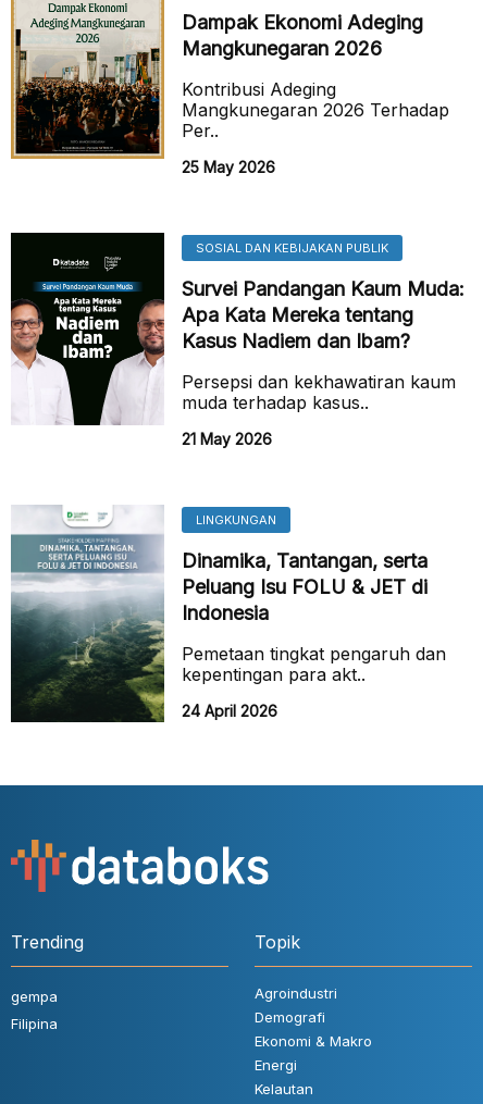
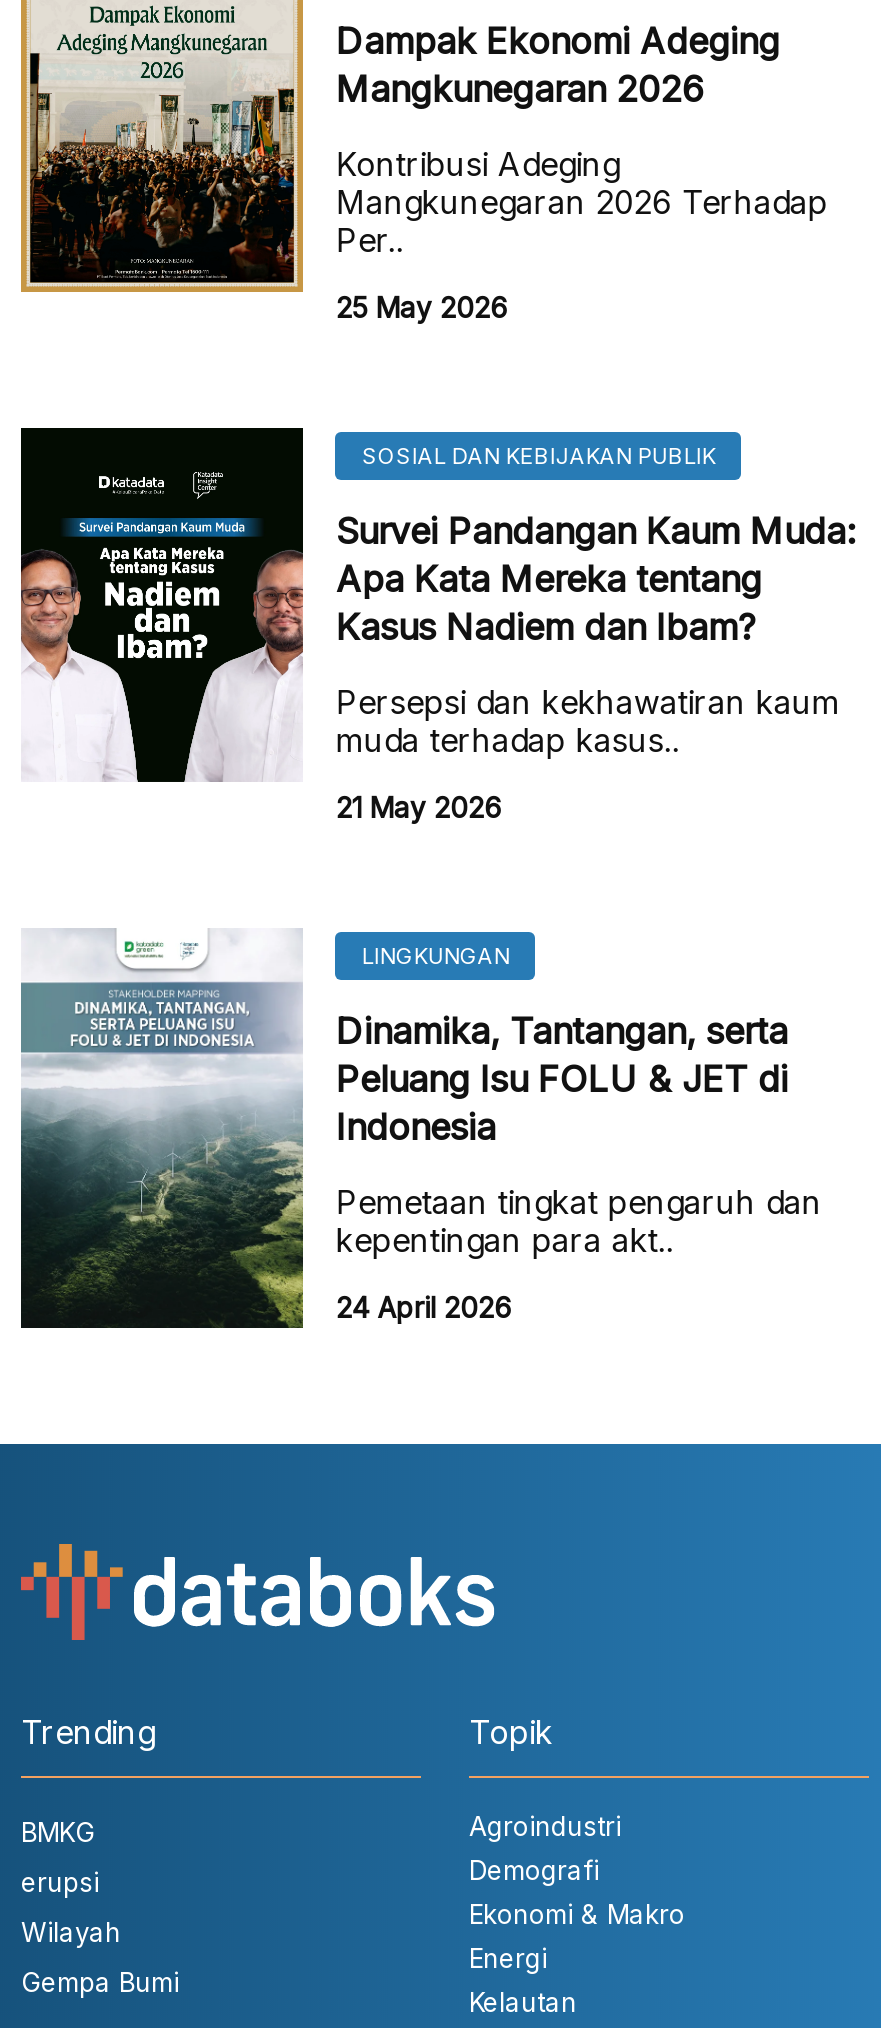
[11,988,58,1032] gempa | Filipina -> [21,1816,179,1998] BMKG | erupsi | Wilayah | Gempa Bumi

